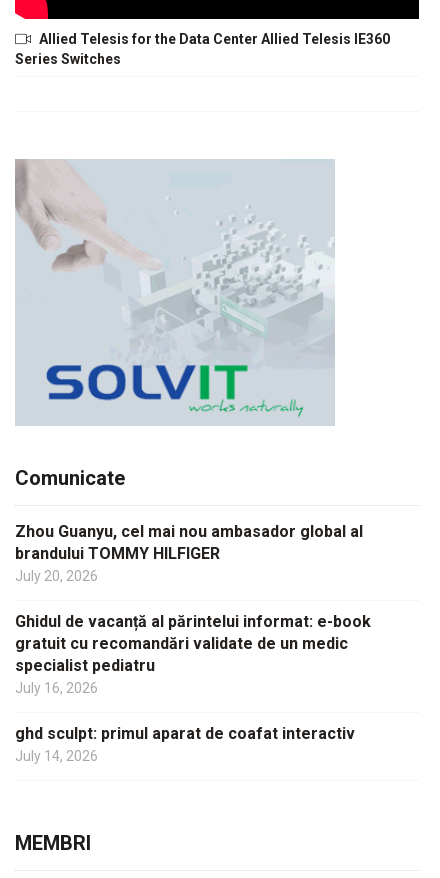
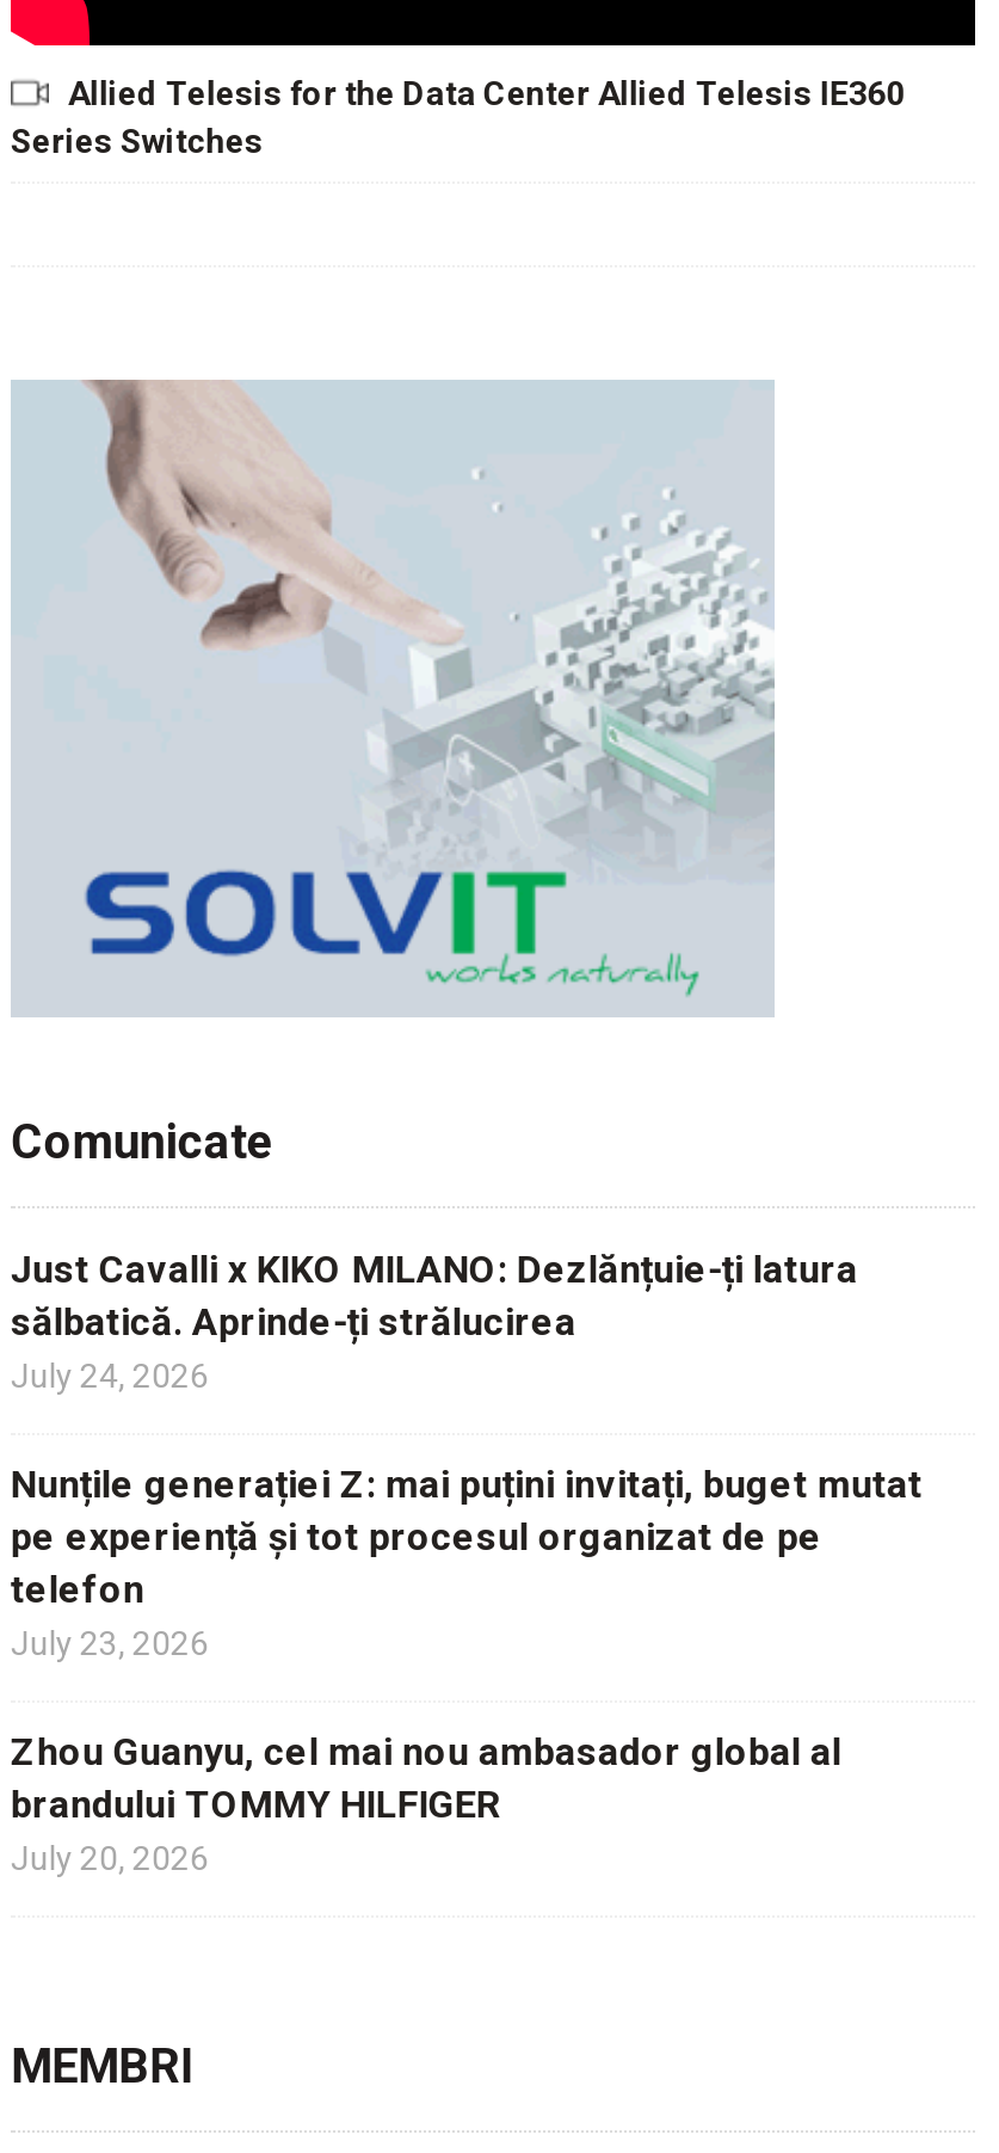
[15,160,334,336] [image] -> [13,380,775,807] [image]
none -> [11,1247,922,1662] Just Cavalli x KIKO MILANO: Dezlănțuie-ți latura | sălbatică. Aprinde-ți strălucirea | July 24, 2026 | Nunțile generației Z: mai puțini invitați, buget mutat | pe experiență și tot procesul organizat de pe | telefon | July 23, 2026
moved [15,522,363,584] -> [11,1729,841,1877]: Zhou Guanyu, cel mai nou ambasador global al | brandului TOMMY HILFIGER | July 20, 2026
[15,612,371,764] Ghidul de vacanță al părintelui informat: e-book | gratuit cu recomandări validate de un medic | specialist pediatru | July 16, 2026 | ghd sculpt: primul aparat de coafat interactiv | July 14, 2026 -> none

